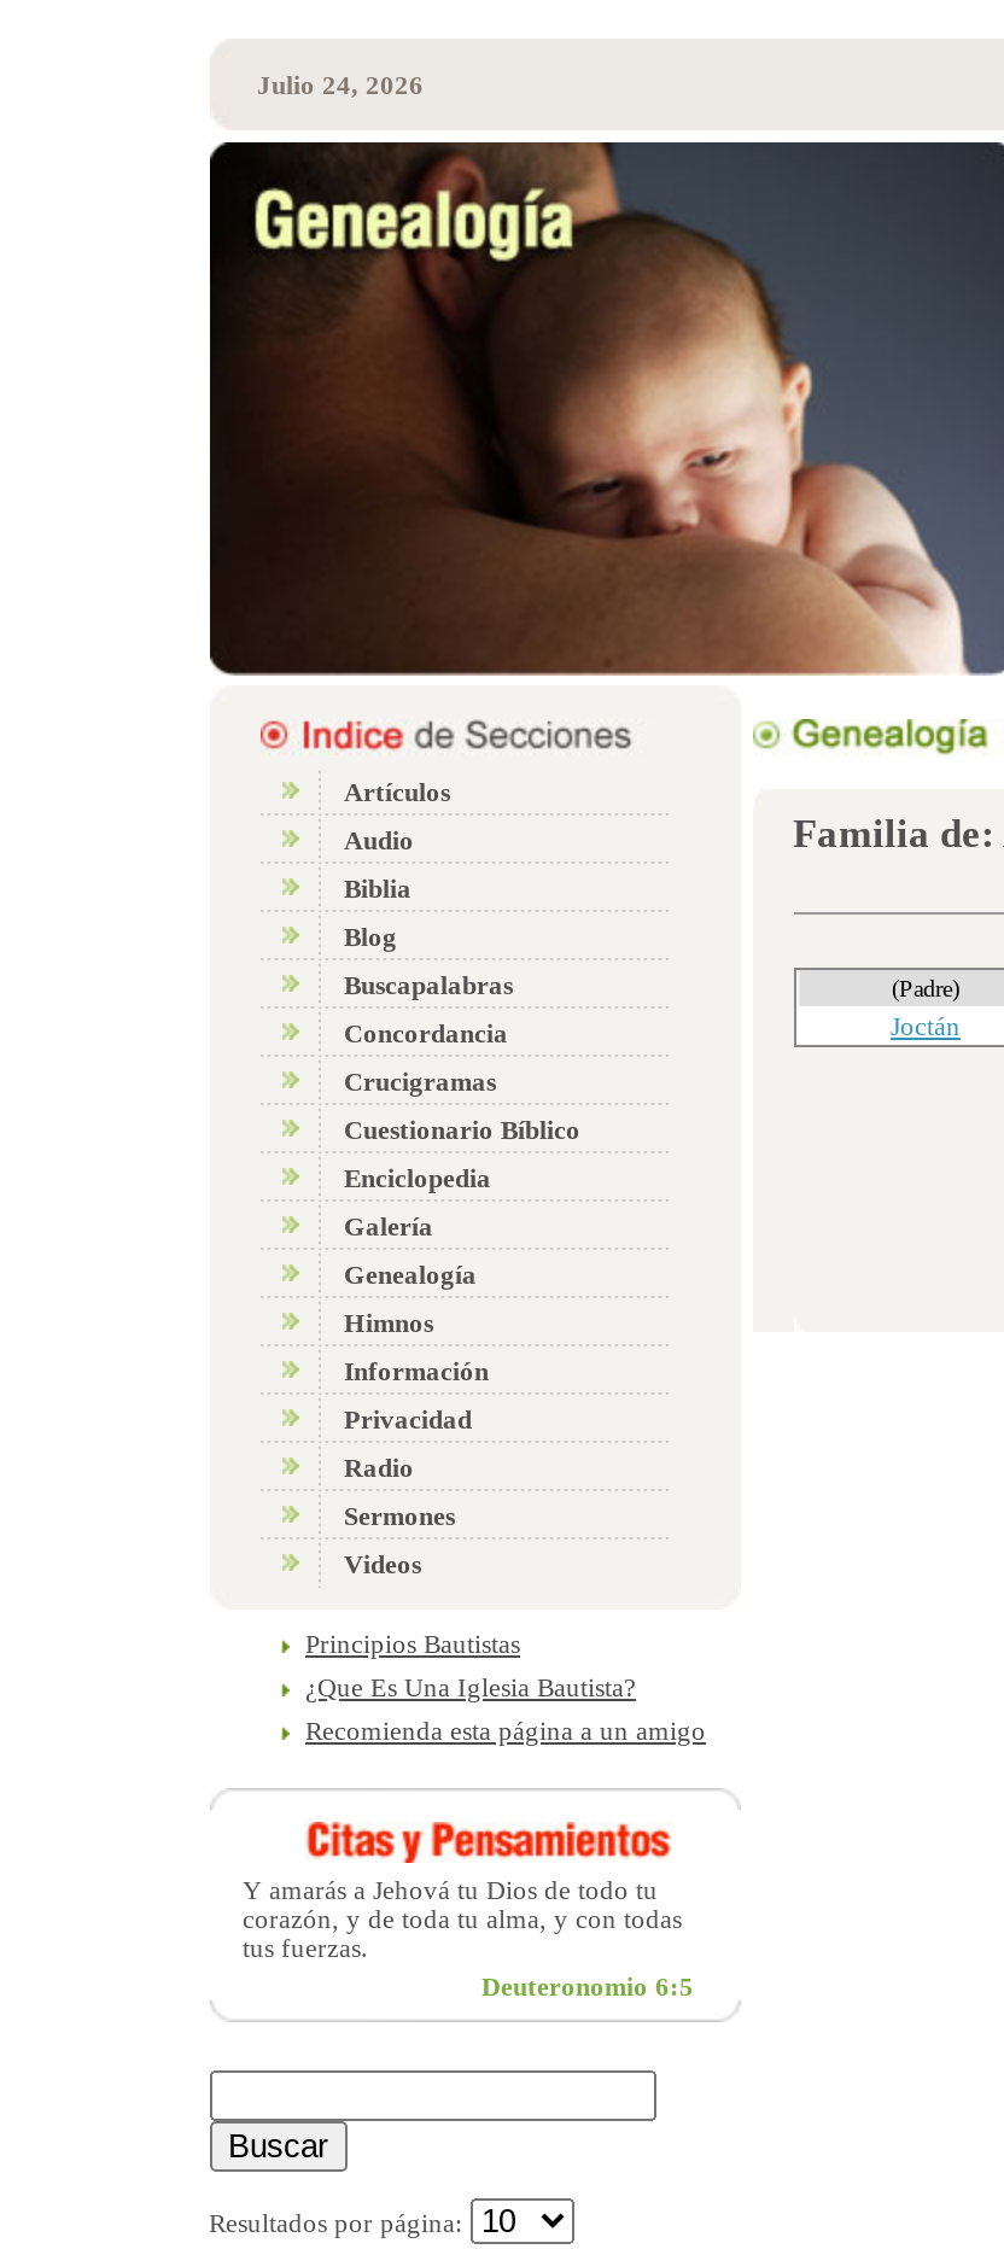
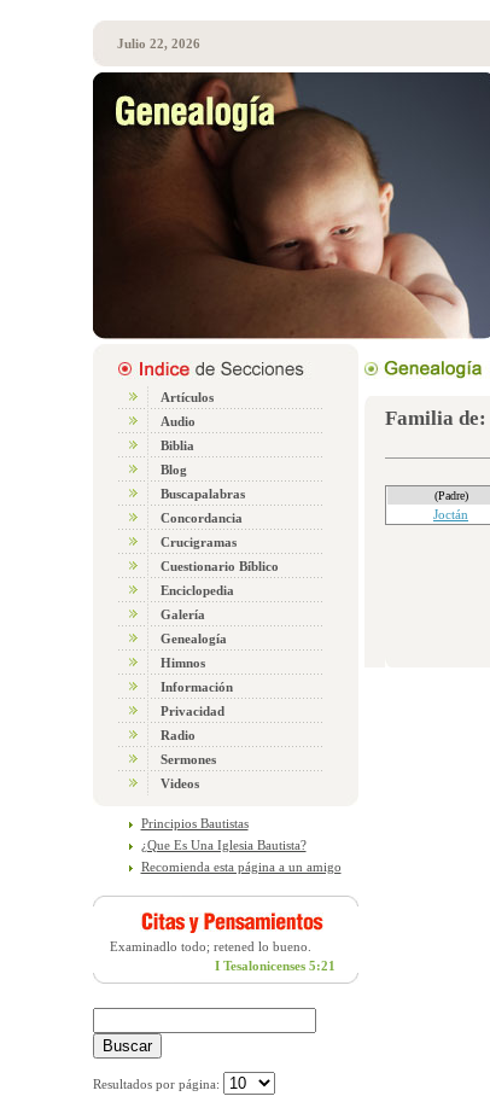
[257,70,424,99] Julio 24, 2026 -> [116,36,200,51] Julio 22, 2026
[243,1875,694,2000] Y amarás a Jehová tu Dios de todo tu | corazón, y de toda tu alma, y con todas | tus fuerzas. | Deuteronomio 6:5 -> [109,939,335,973] Examinadlo todo; retened lo bueno. | I Tesalonicenses 5:21

